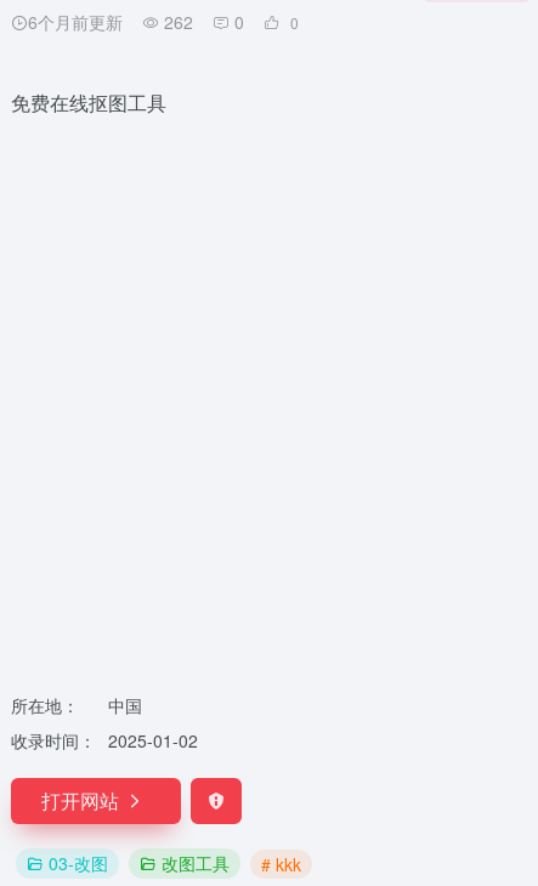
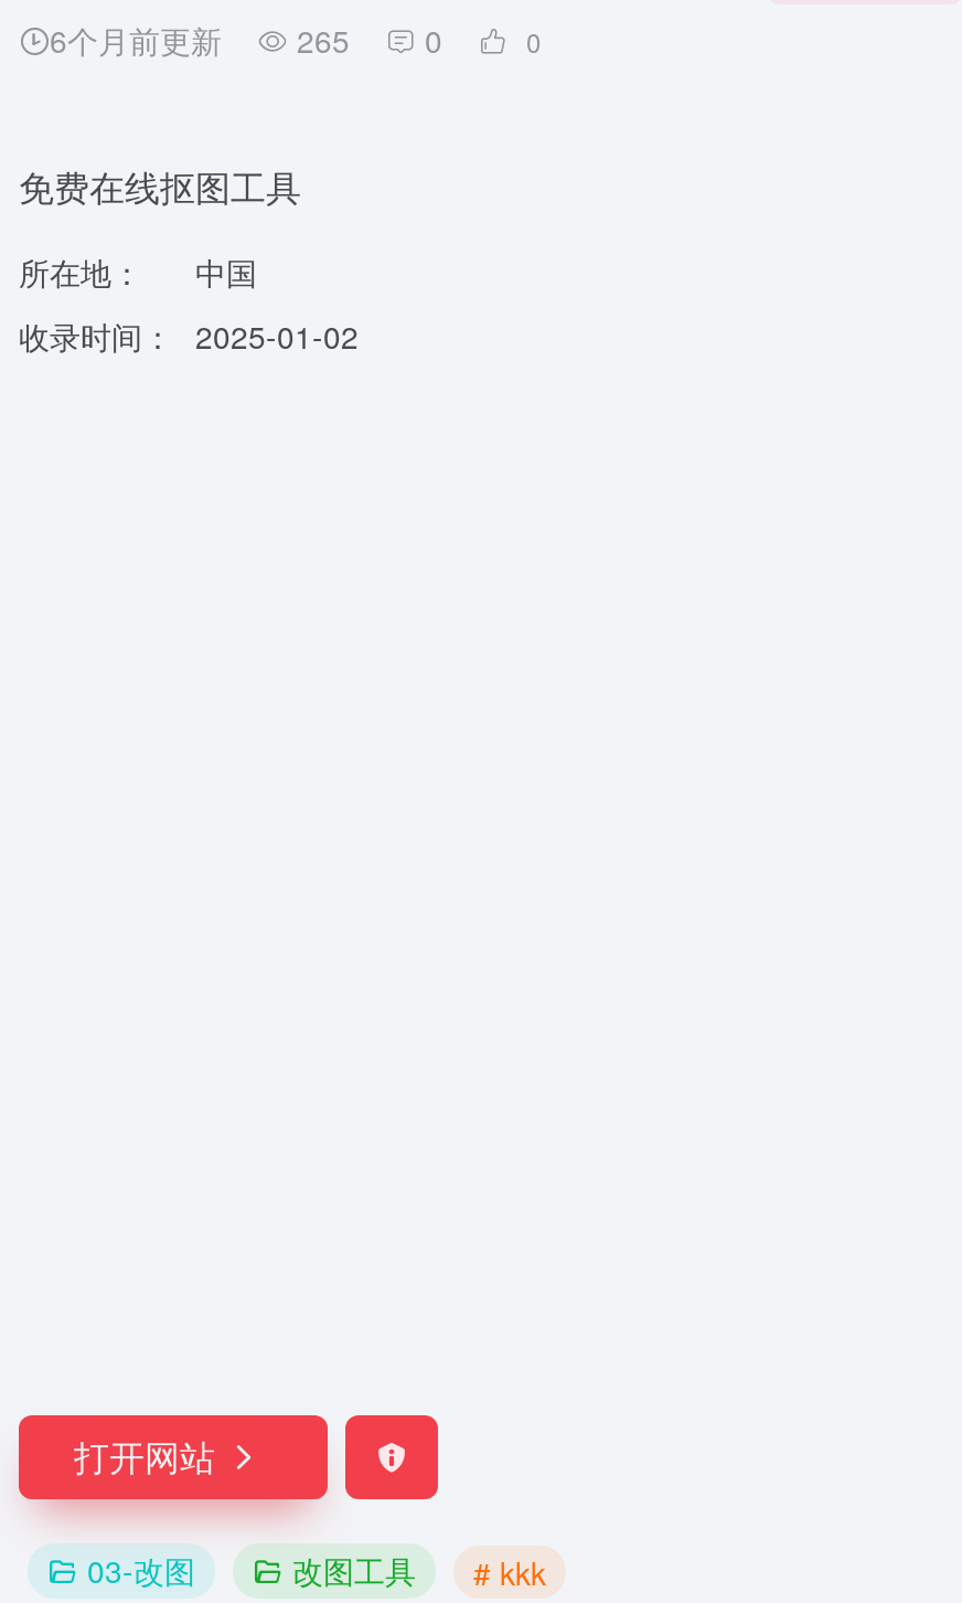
[28,10,244,34] 6个月前更新 262 0 -> [50,18,442,62] 6个月前更新 265 0
moved [11,693,198,752] -> [19,250,359,358]: 所在地： | 中国 | 收录时间： 2025-01-02

